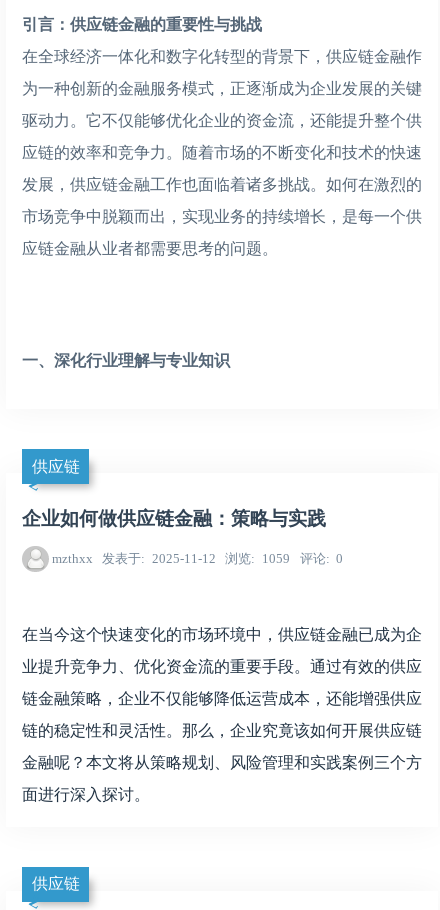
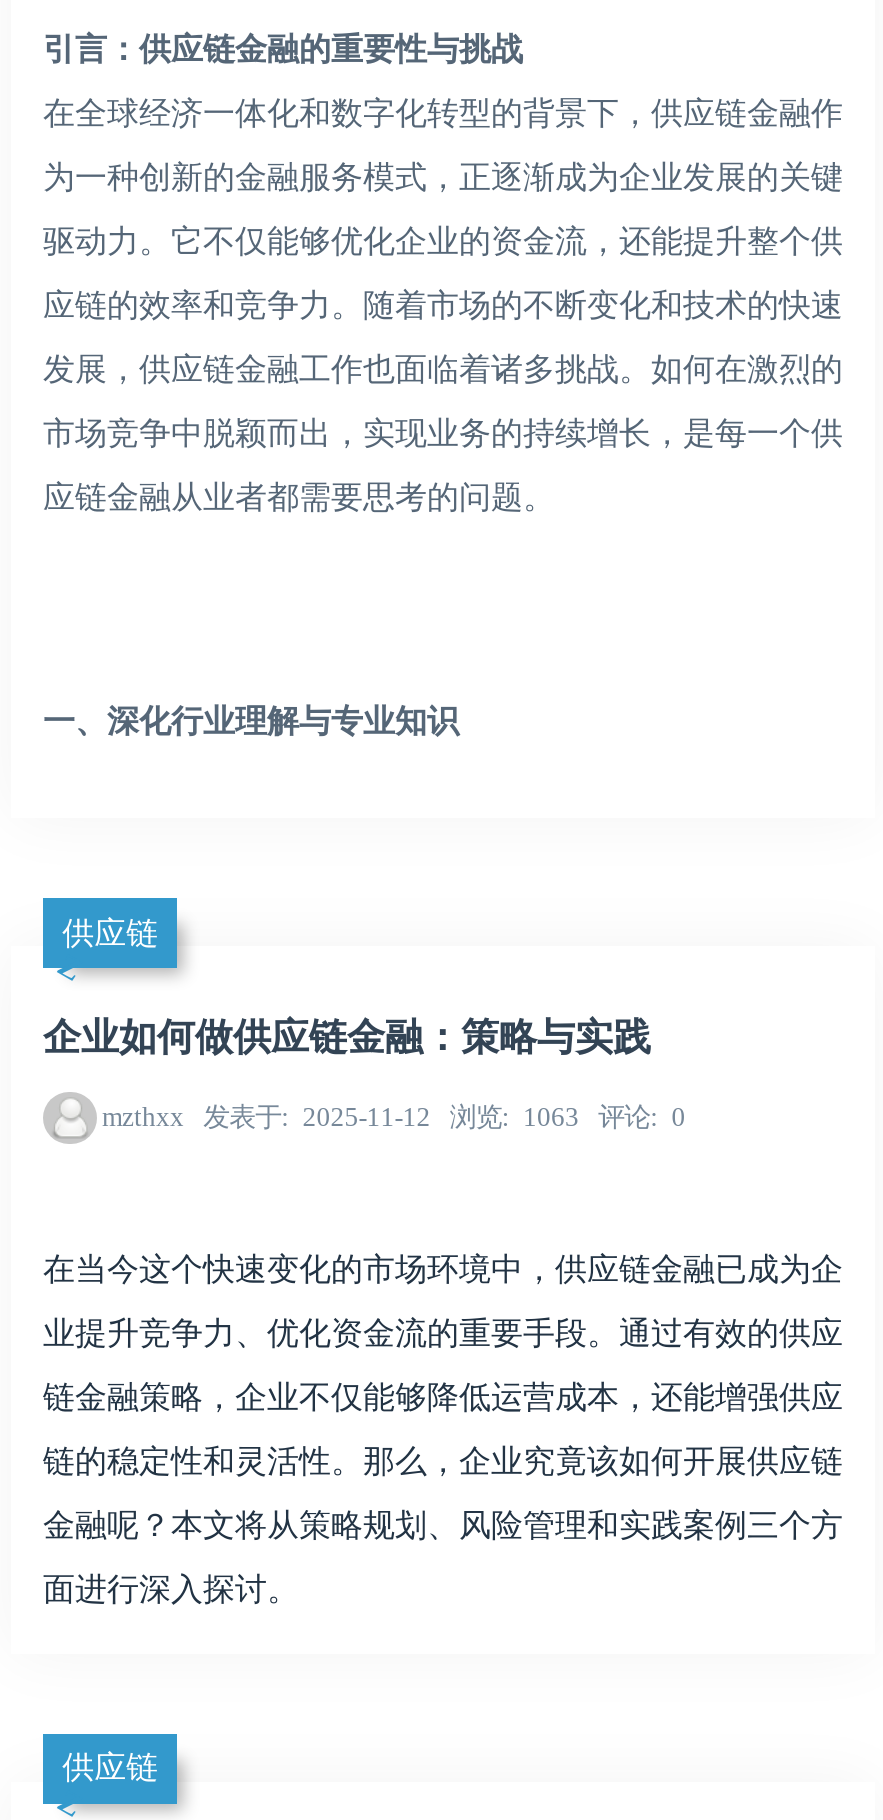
[51,551,343,566] mzthxx 发表于 2025-11-12 浏览 1059 评论 0 -> [102,1103,686,1133] mzthxx 发表于 2025-11-12 浏览 1063 评论 0

